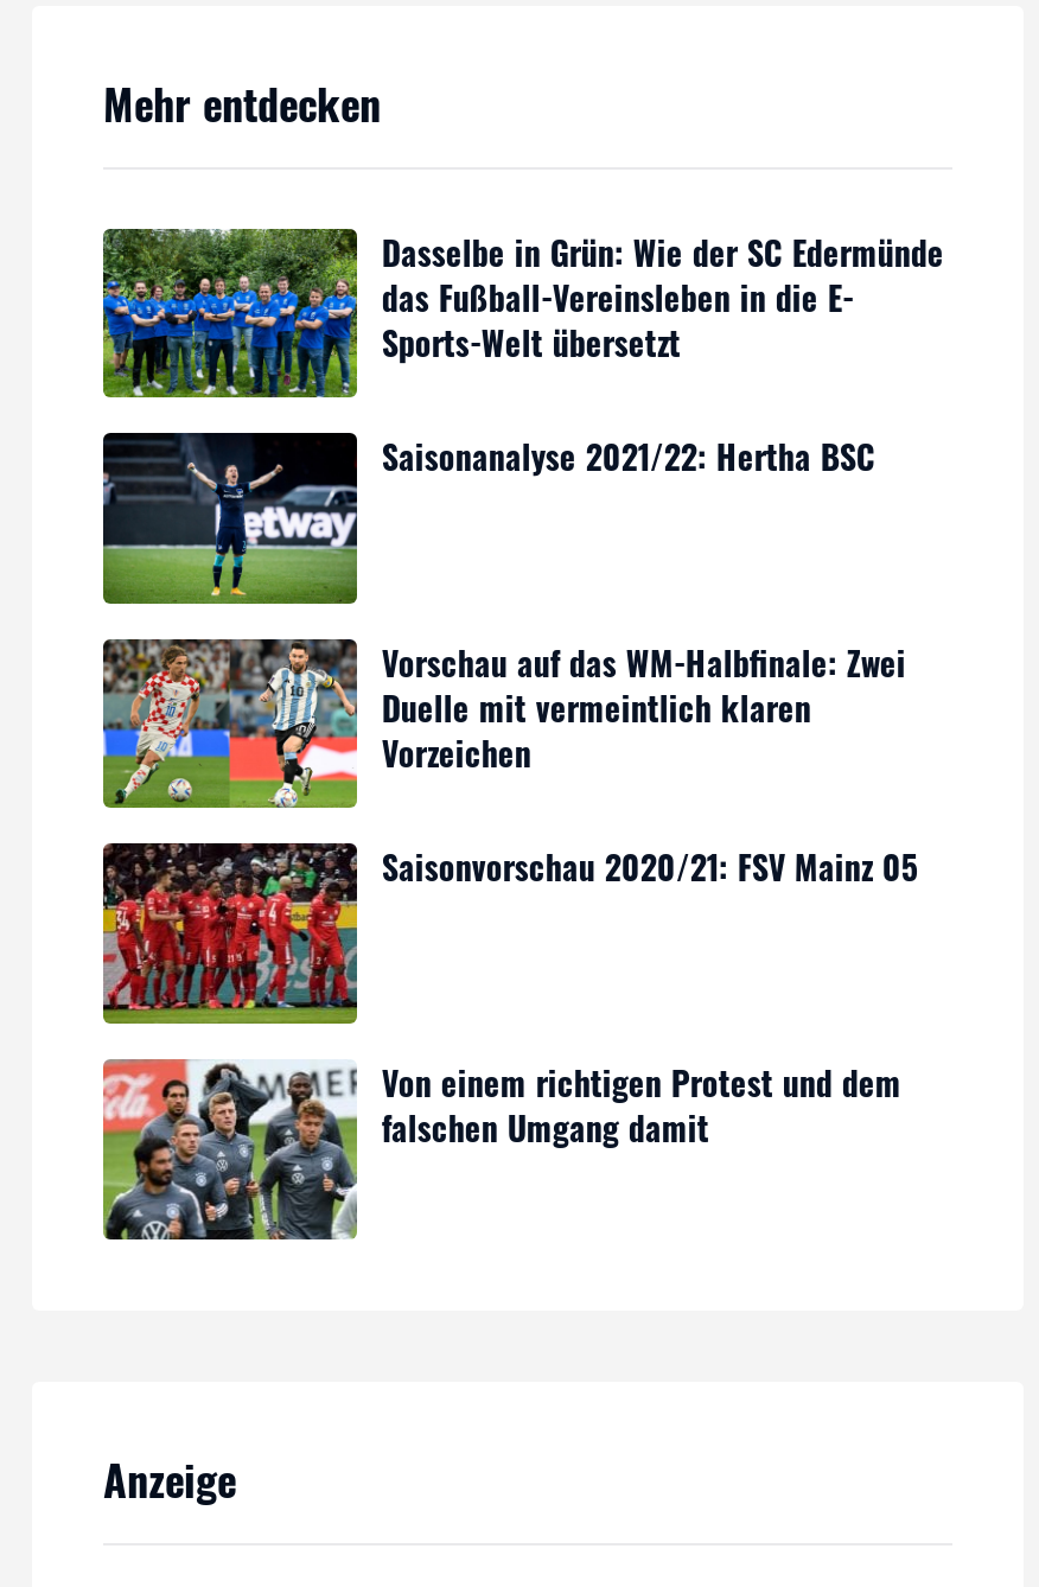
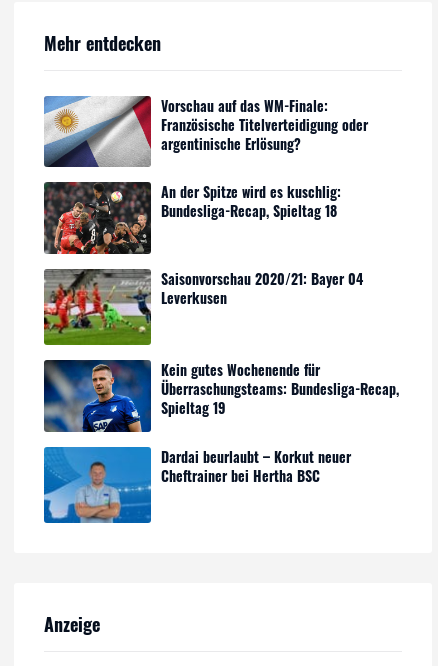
[101,226,944,400] [image] | Dasselbe in Grün: Wie der SC Edermünde | das Fußball-Vereinsleben in die E- | Sports-Welt übersetzt -> [43,95,368,168] [image] | Vorschau auf das WM-Finale: | Französische Titelverteidigung oder | argentinische Erlösung?
[101,431,875,606] [image] | Saisonanalyse 2021/22: Hertha BSC -> [44,181,341,255] [image] | An der Spitze wird es kuschlig: | Bundesliga-Recap, Spieltag 18
[101,636,906,817] [image] | Vorschau auf das WM-Halbfinale: Zwei | Duelle mit vermeintlich klaren | Vorzeichen -> [43,268,363,346] [image] | Saisonvorschau 2020/21: Bayer 04 | Leverkusen
[101,841,918,1026] [image] | Saisonvorschau 2020/21: FSV Mainz 05 -> [43,356,399,433] [image] | Kein gutes Wochenende für | Überraschungsteams: Bundesliga-Recap, | Spieltag 19
[101,1057,901,1242] [image] | Von einem richtigen Protest und dem | falschen Umgang damit -> [43,445,351,524] [image] | Dardai beurlaubt – Korkut neuer | Cheftrainer bei Hertha BSC

